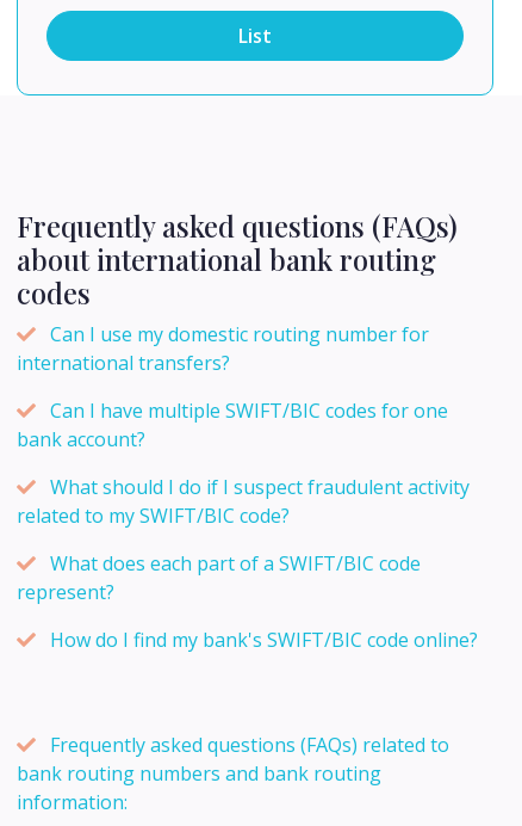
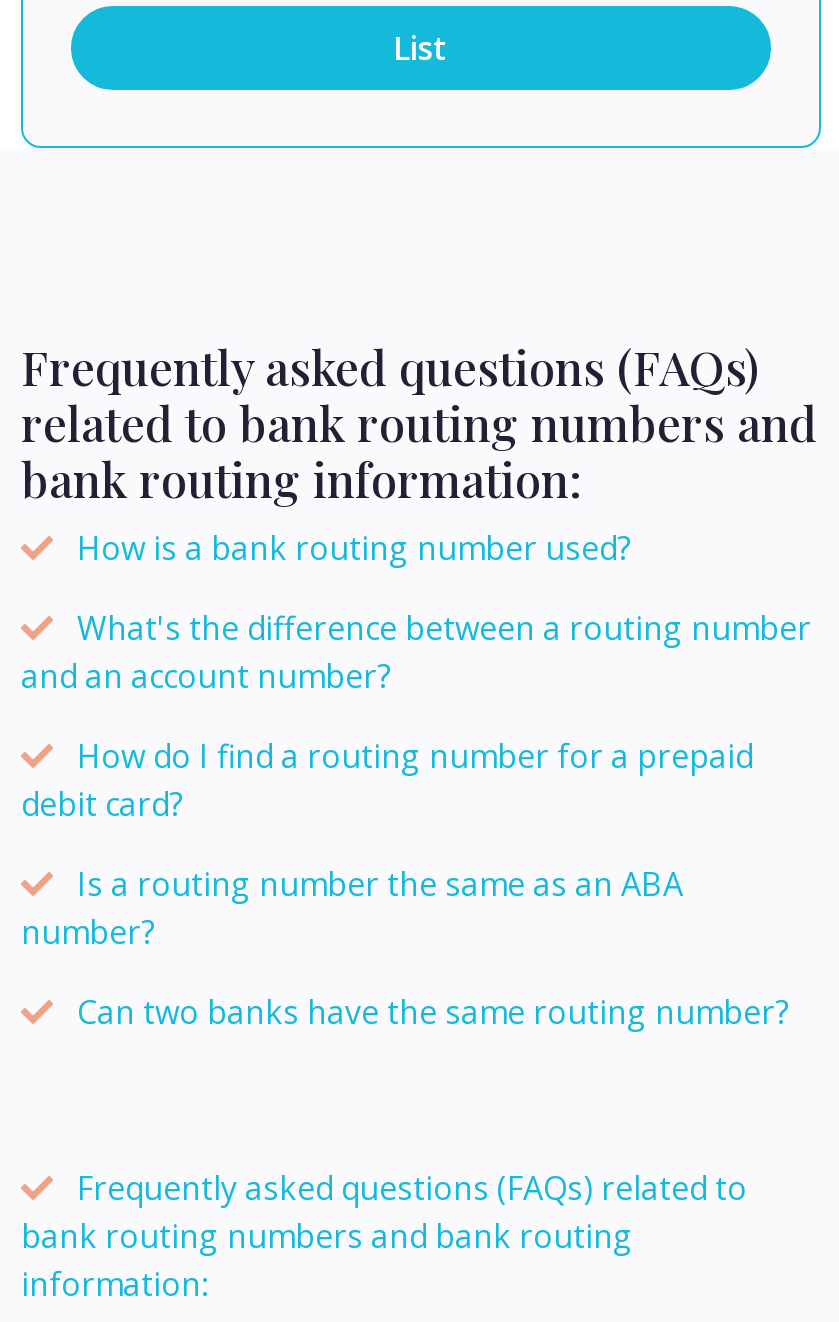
[17,241,436,376] about international bank routing | codes | Can I use my domestic routing number for | international transfers? -> [21,392,817,570] related to bank routing numbers and | bank routing information: | How is a bank routing number used?
[17,397,448,452] Can I have multiple SWIFT/BIC codes for one | bank account? -> [21,606,811,698] What's the difference between a routing number | and an account number?
[17,474,470,529] What should I do if I suspect fraudulent activity | related to my SWIFT/BIC code? -> [21,734,753,826] How do I find a routing number for a prepaid | debit card?
[17,550,421,605] What does each part of a SWIFT/BIC code | represent? -> [21,862,683,954] Is a routing number the same as an ABA | number?
[50,627,478,653] How do I find my bank's SWIFT/BIC code online? -> [77,990,789,1034] Can two banks have the same routing number?

